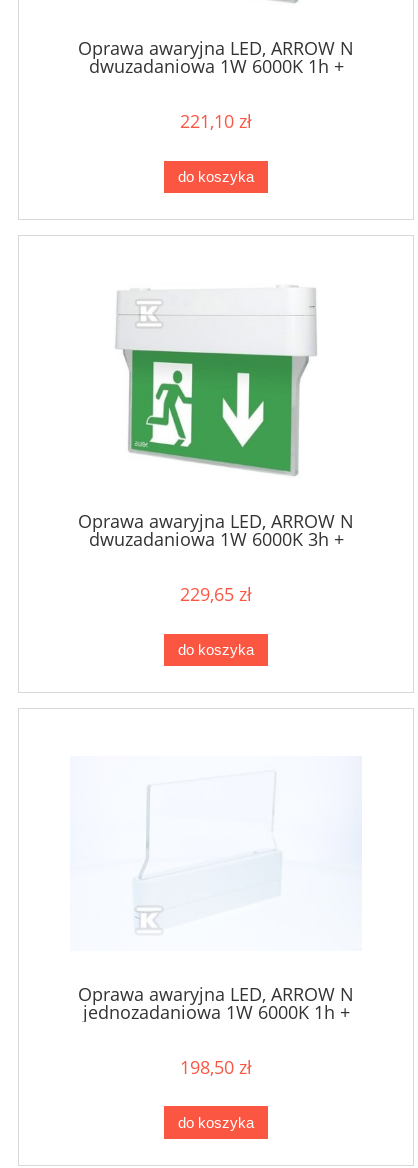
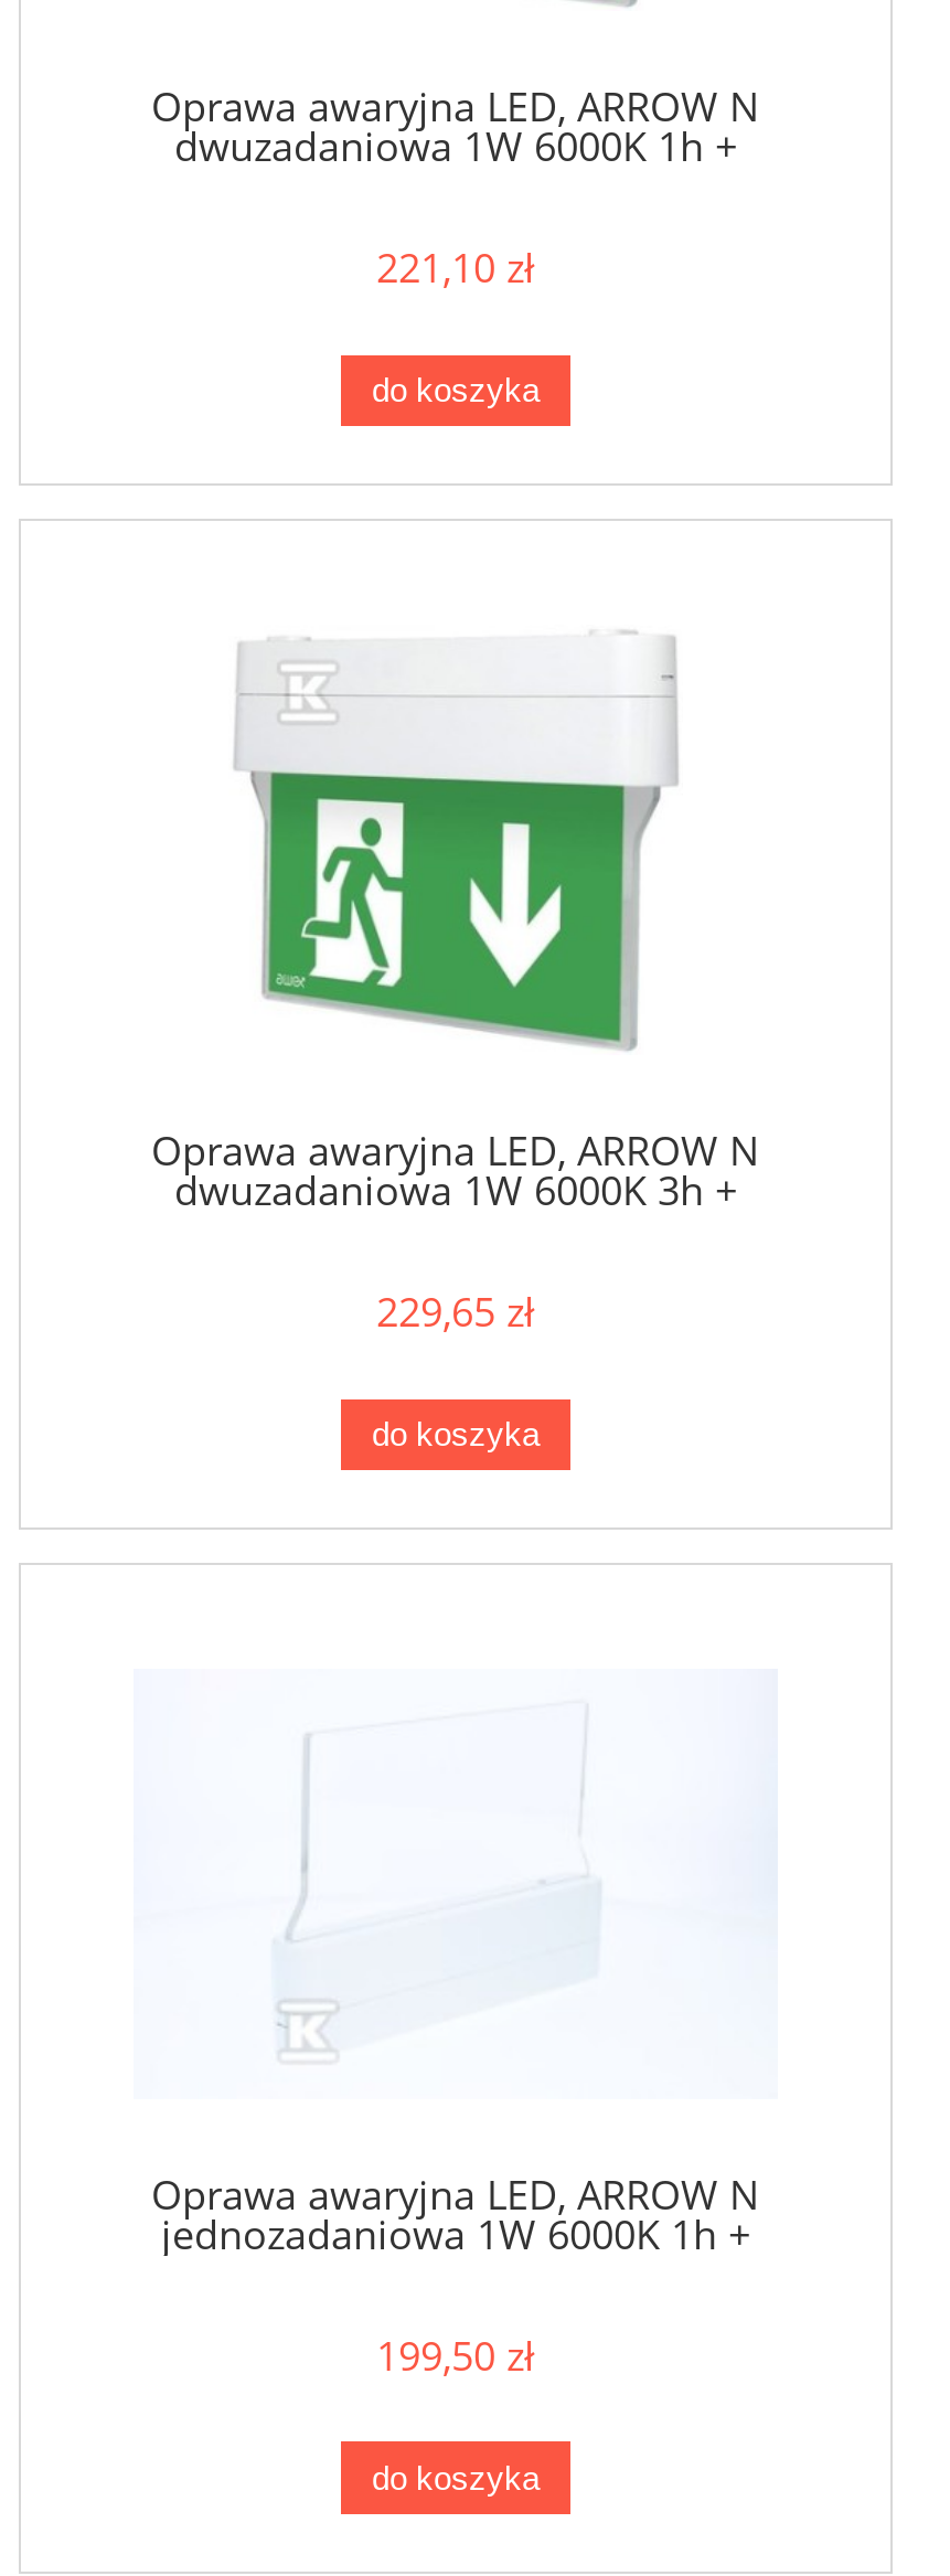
[180,1055,252,1079] 198,50 zł -> [376,2328,535,2381] 199,50 zł

